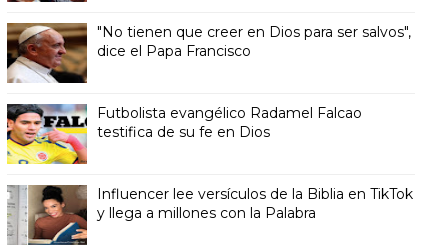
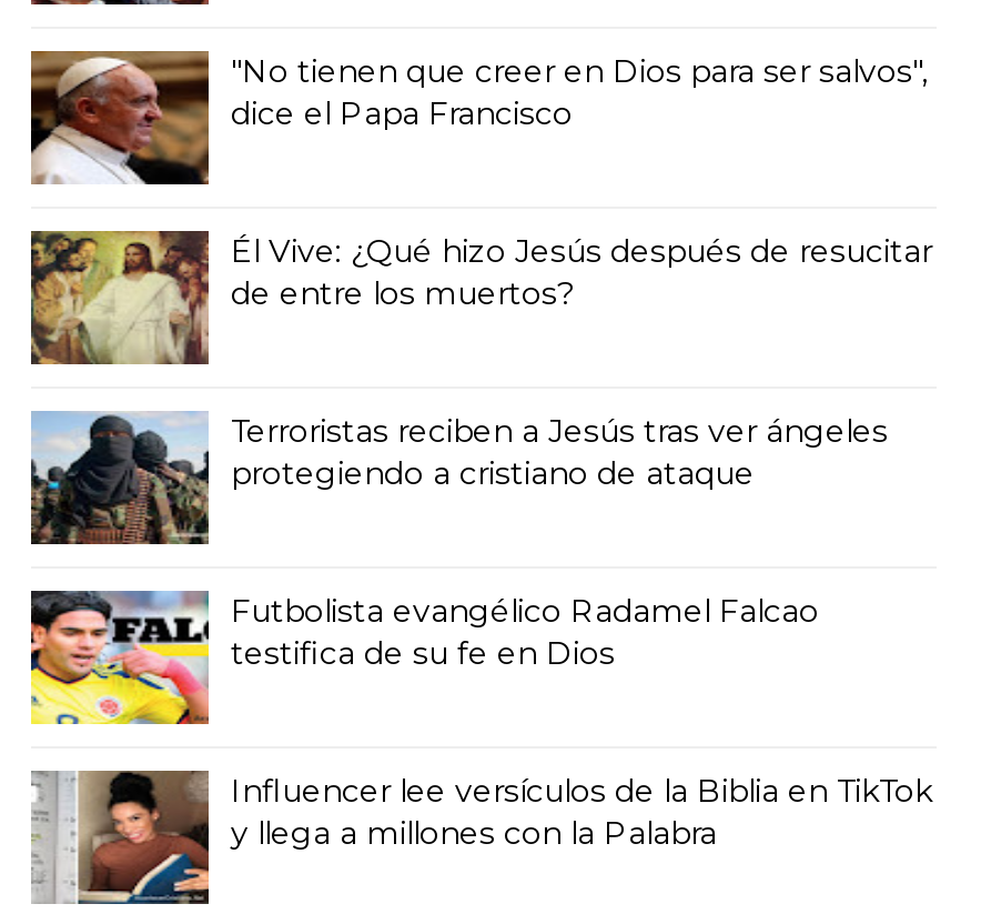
none -> [29,229,932,493] [image] | Él Vive: ¿Qué hizo Jesús después de resucitar | de entre los muertos? | Terroristas reciben a Jesús tras ver ángeles | protegiendo a cristiano de ataque
none -> [31,411,209,544] [image]

